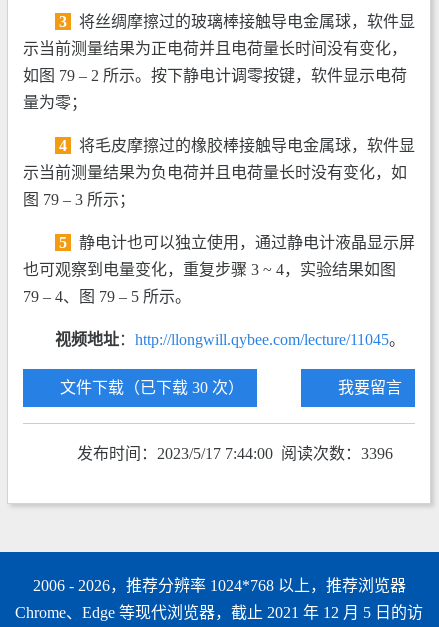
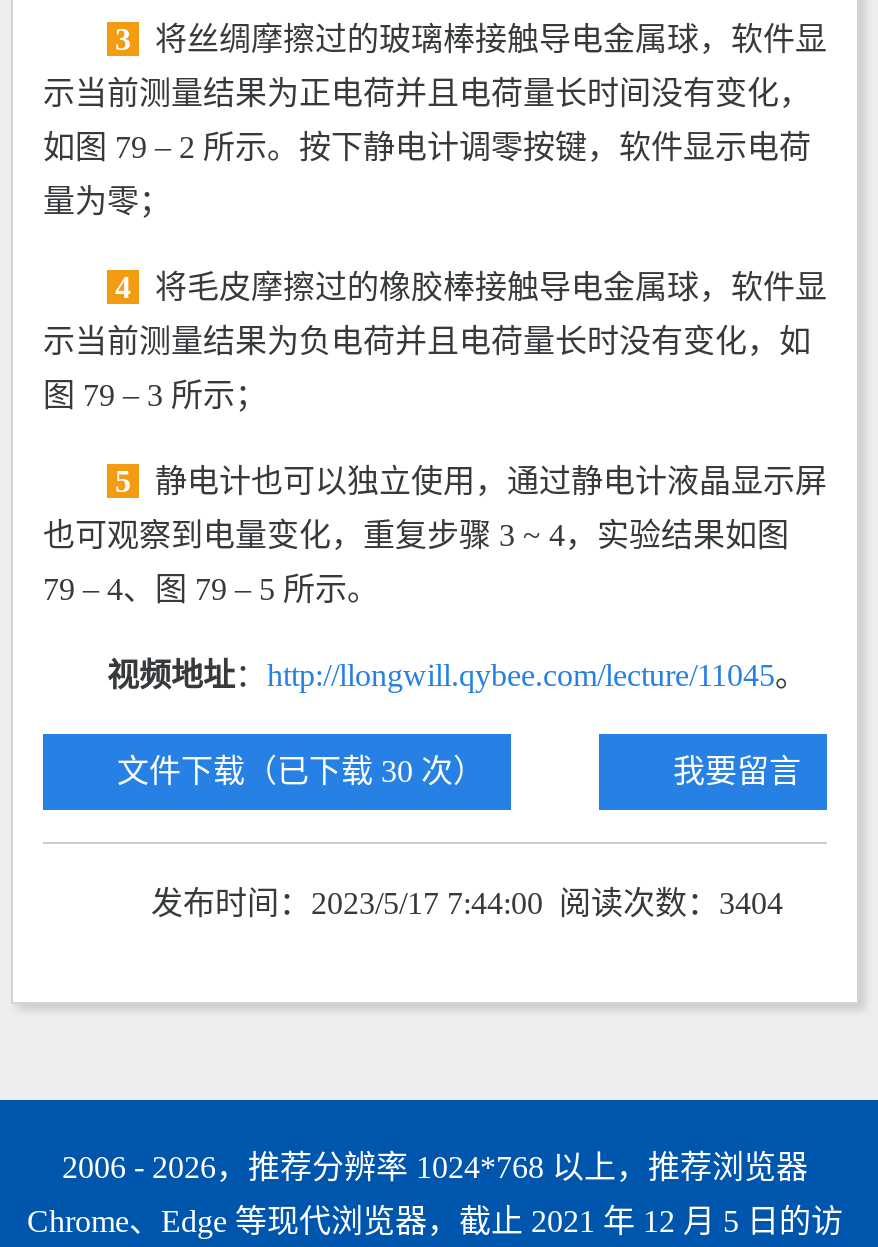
[77,445,393,462] 发布时间：2023/5/17 7:44:00 阅读次数：3396 -> [151,886,783,920] 发布时间：2023/5/17 7:44:00 阅读次数：3404

